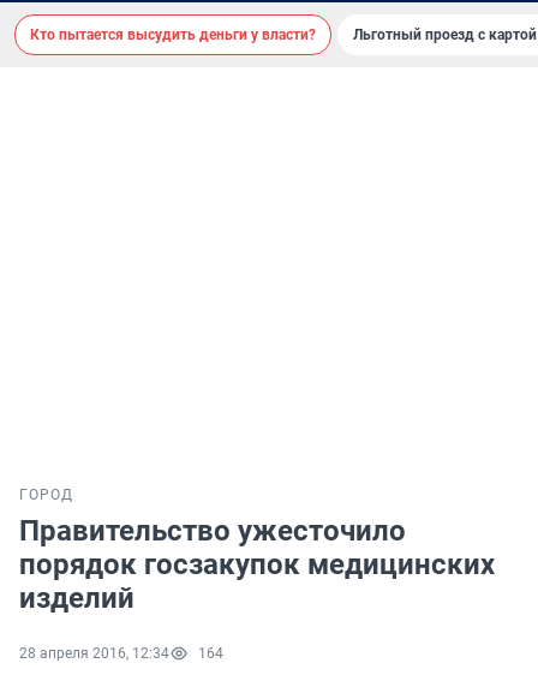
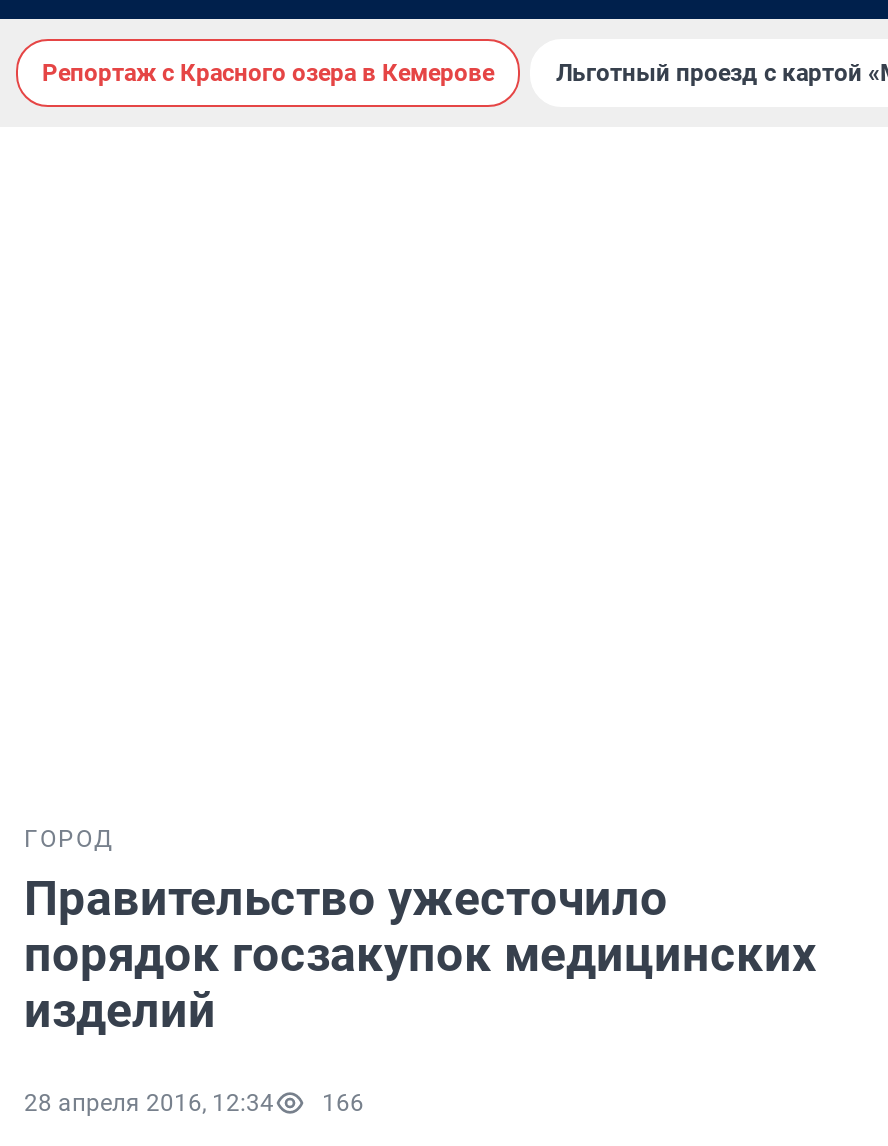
[30,26,316,43] Кто пытается высудить деньги у власти? -> [42,59,494,87] Репортаж с Красного озера в Кемерове
[19,645,223,662] 28 апреля 2016, 12:34 164 -> [24,1089,364,1117] 28 апреля 2016, 12:34 166

